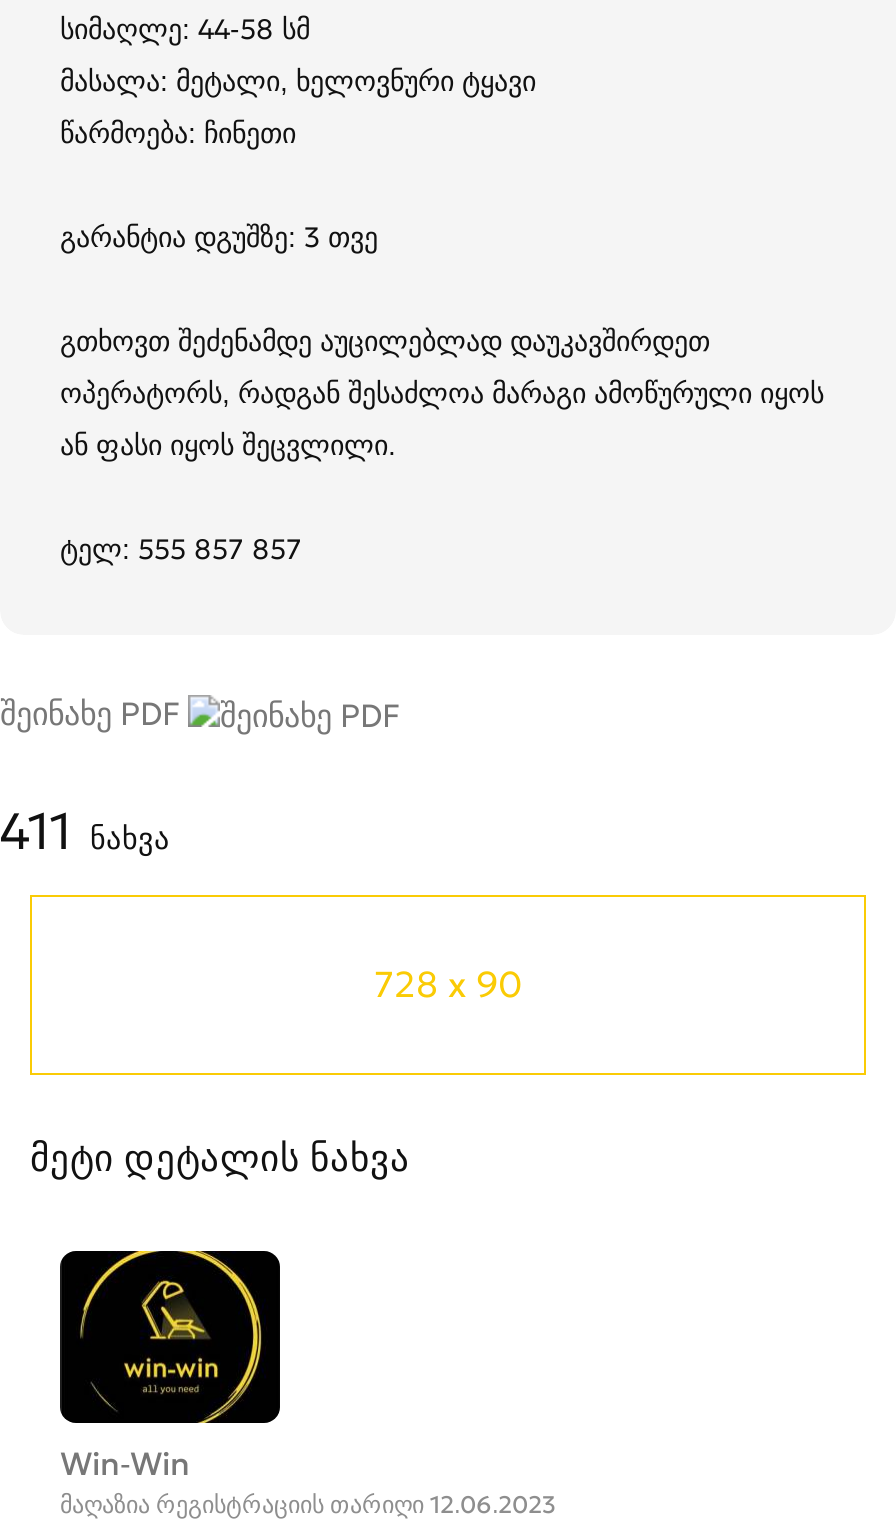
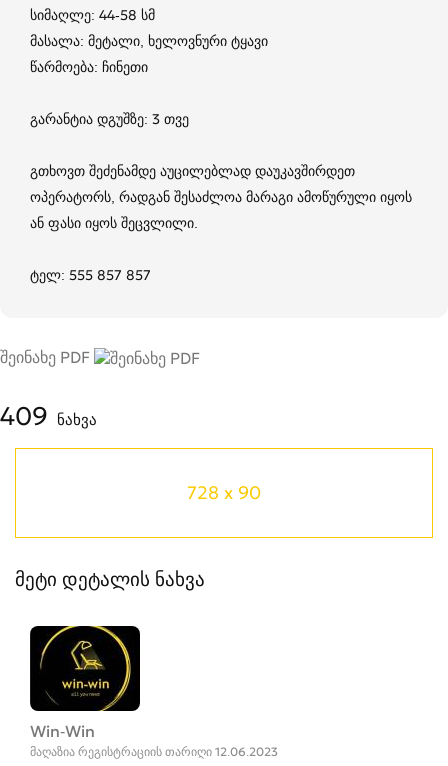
[0,798,170,862] 411 ნახვა -> [0,400,97,432] 409 ნახვა

